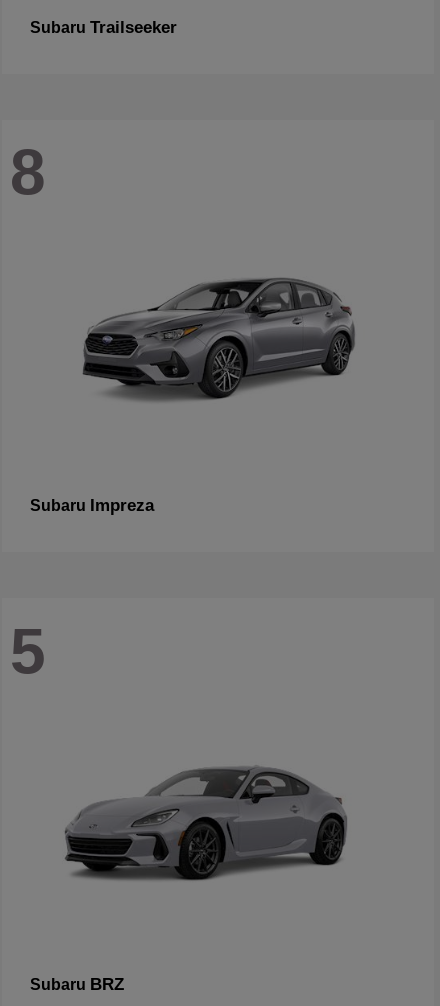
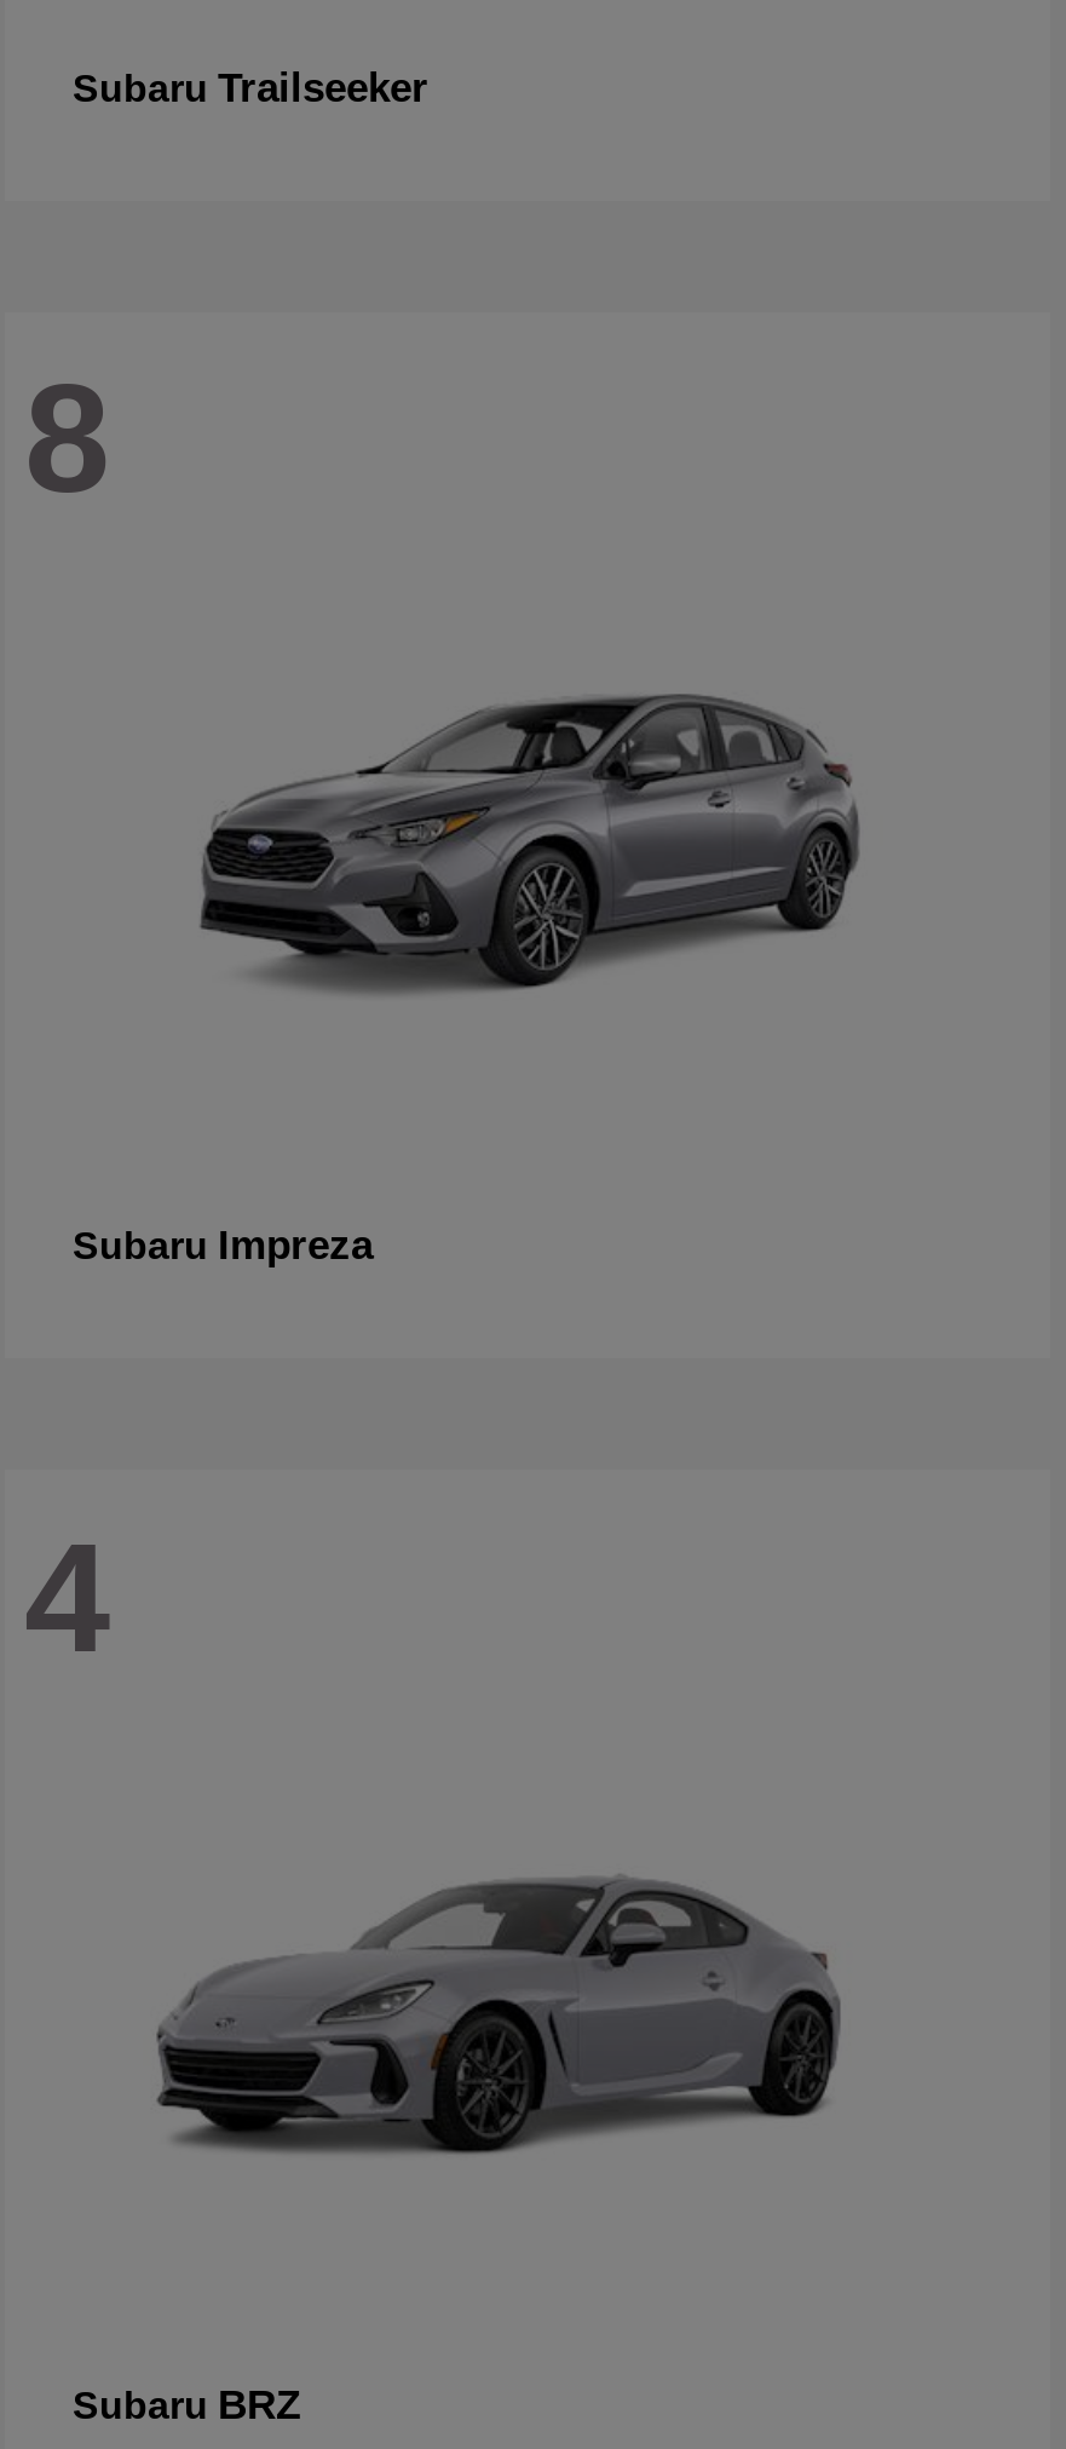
[10,615,46,687] 5 -> [24,1511,111,1685] 4

